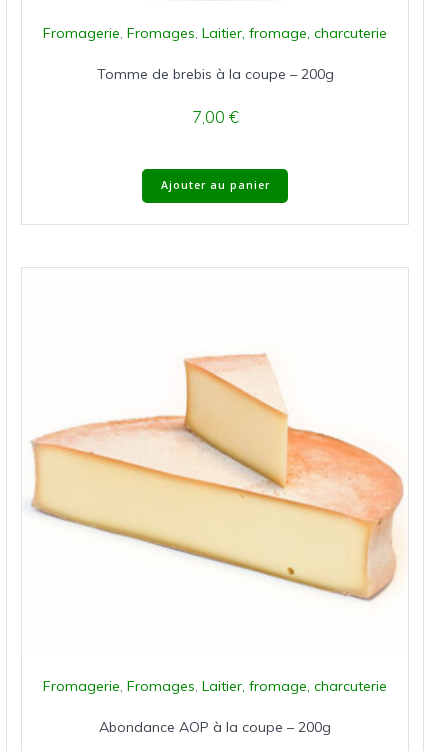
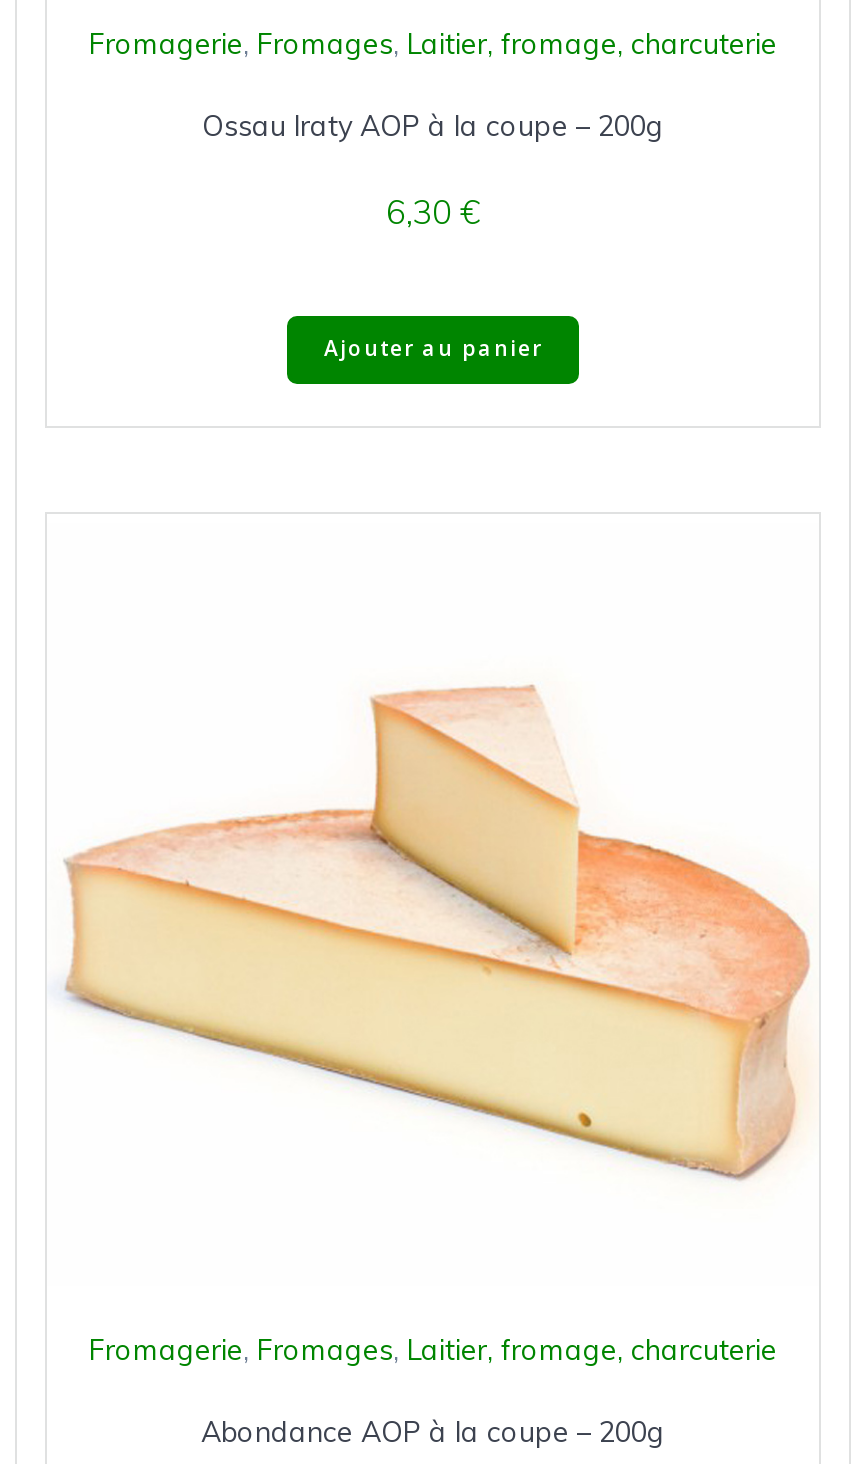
[96,65,333,83] Tomme de brebis à la coupe – 200g -> [202,109,664,145] Ossau Iraty AOP à la coupe – 200g
[191,106,238,127] 7,00 € -> [386,189,480,231] 6,30 €

